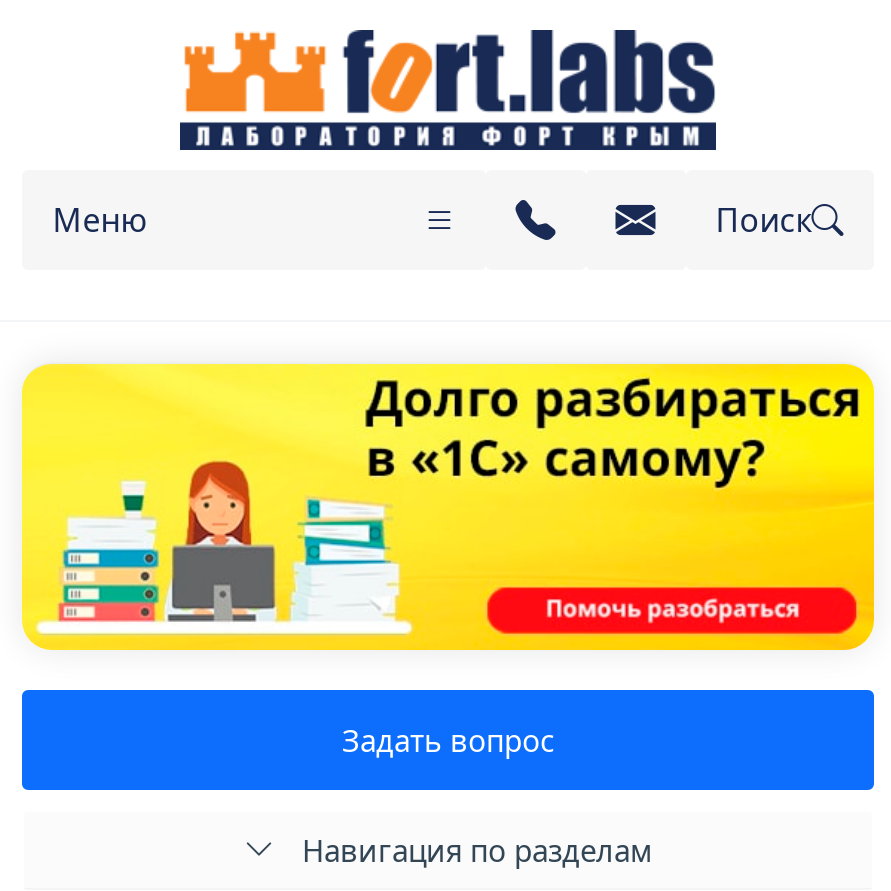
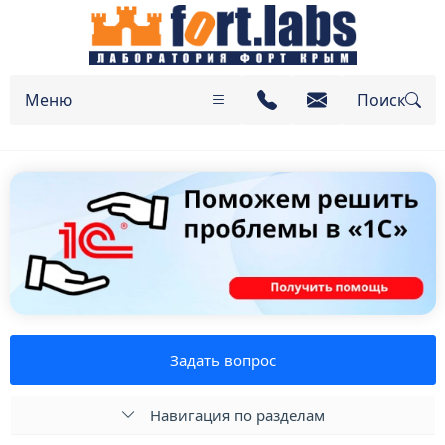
[20,362,876,652] [image] -> [10,172,436,315] [image]

